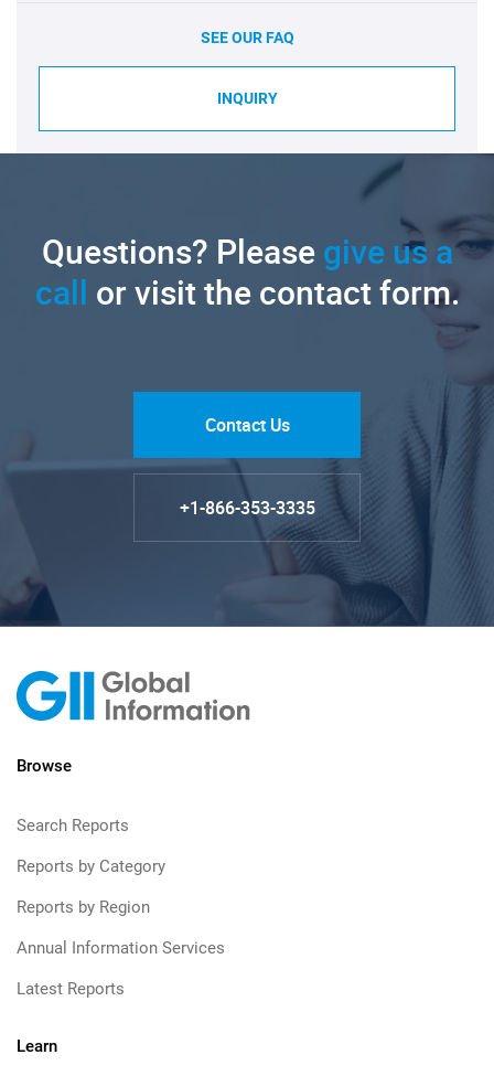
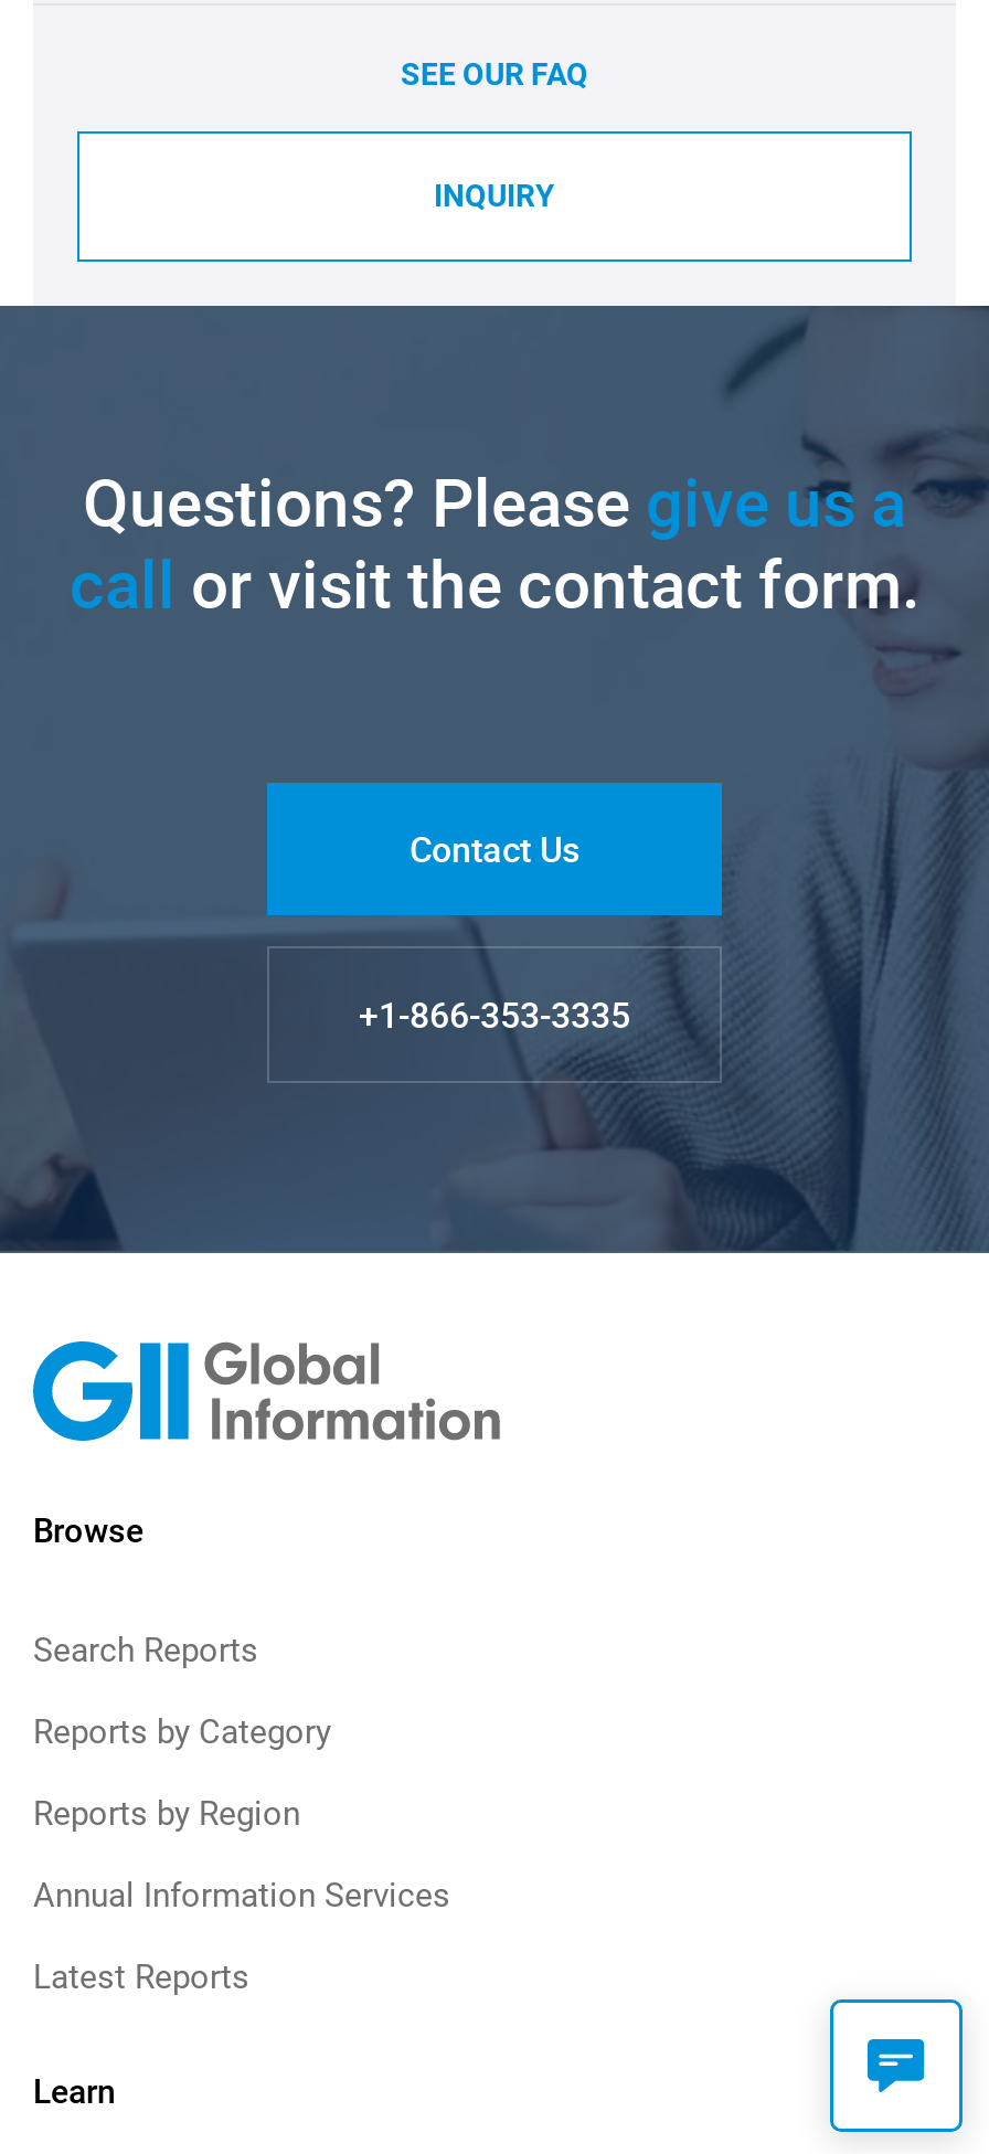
none -> [828,1997,965,2136] [image]

